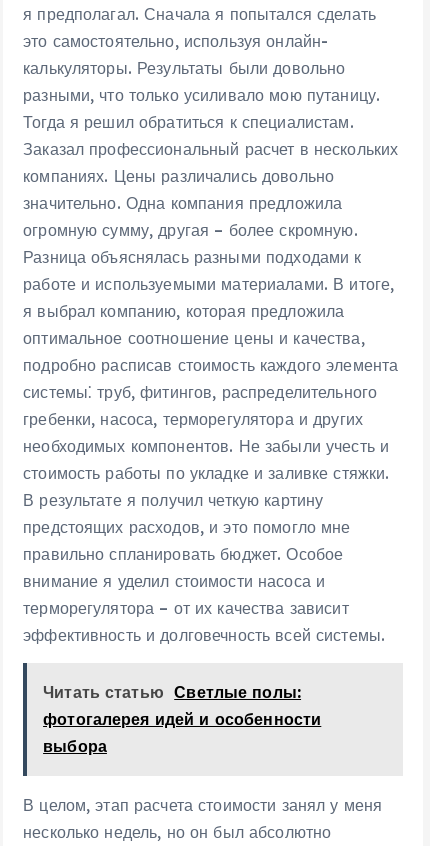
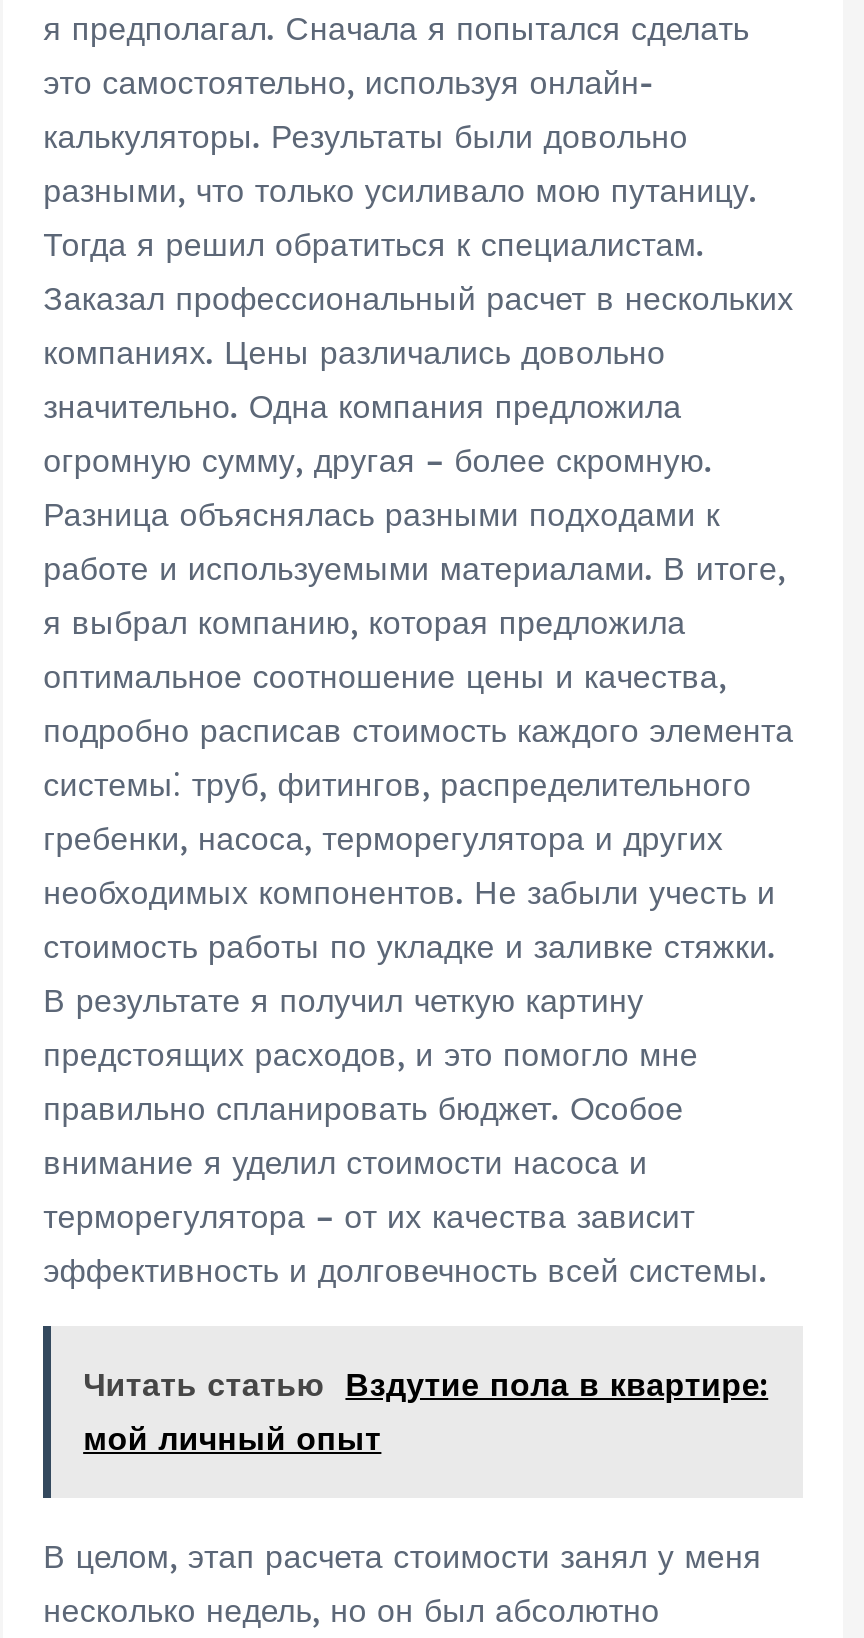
[43,682,321,756] Читать статью Светлые полы: | фотогалерея идей и особенности | выбора -> [83,1364,768,1458] Читать статью Вздутие пола в квартире: | мой личный опыт

